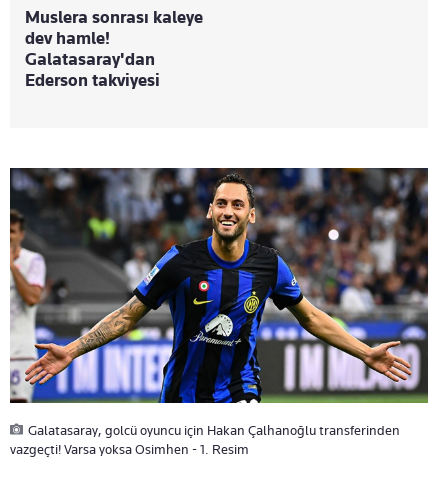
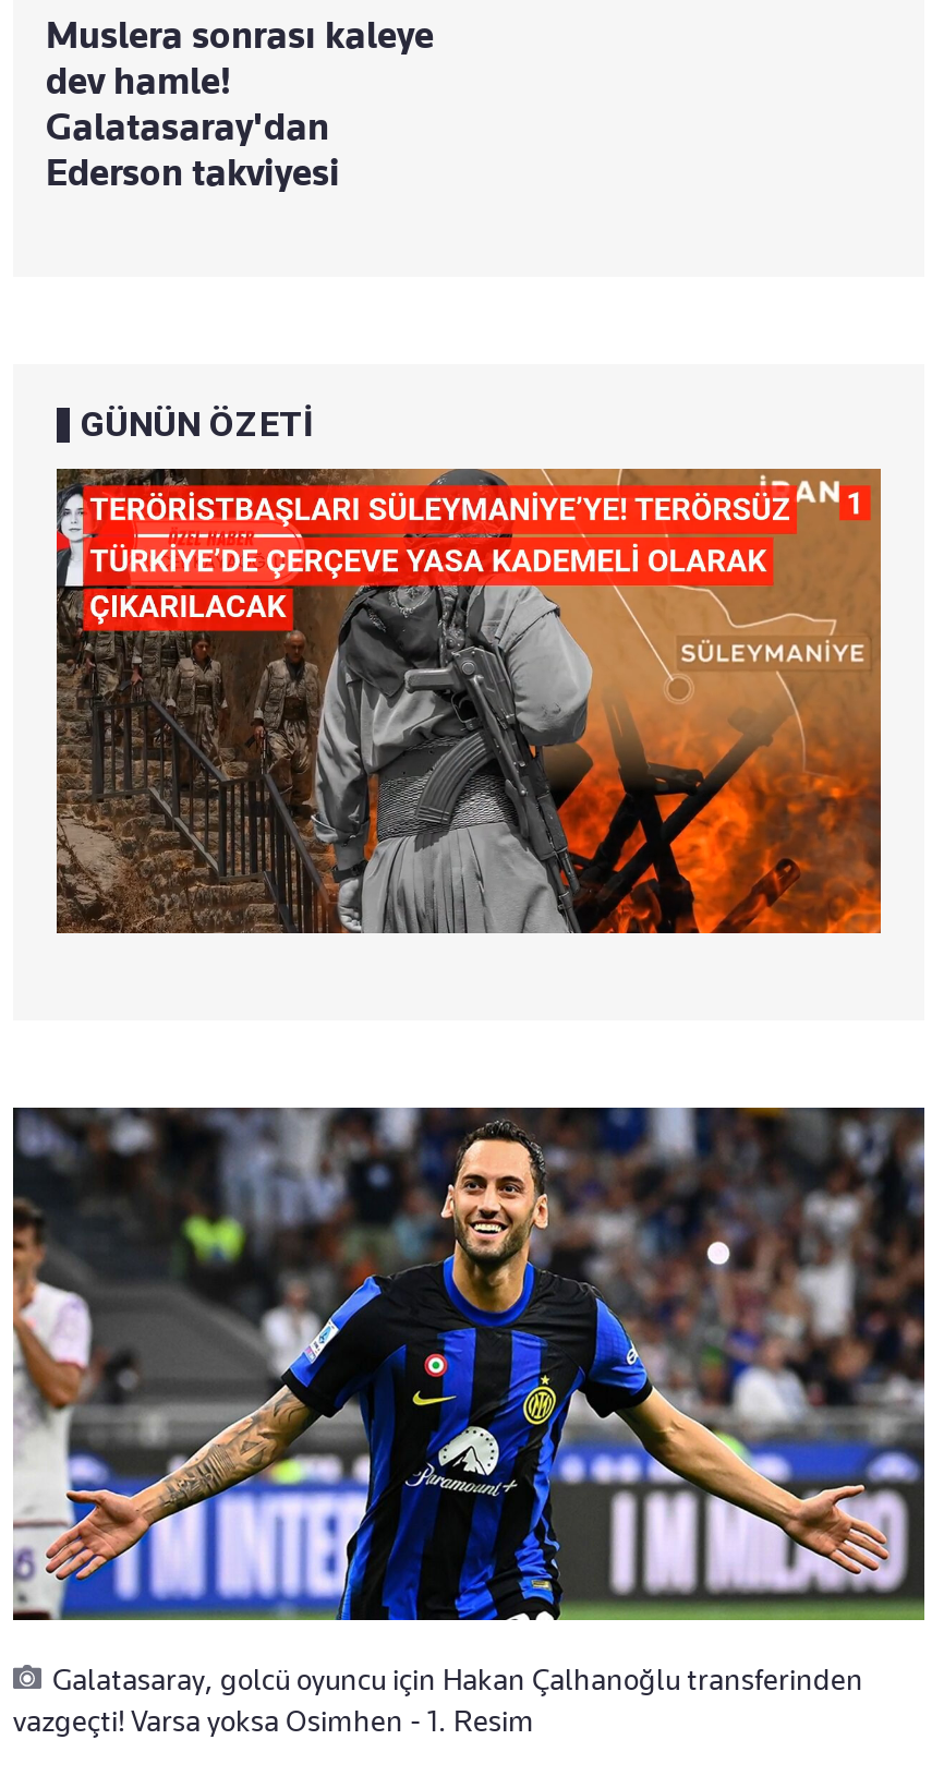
none -> [55,467,883,935] [image]
none -> [81,404,314,445] GÜNÜN ÖZETİ

